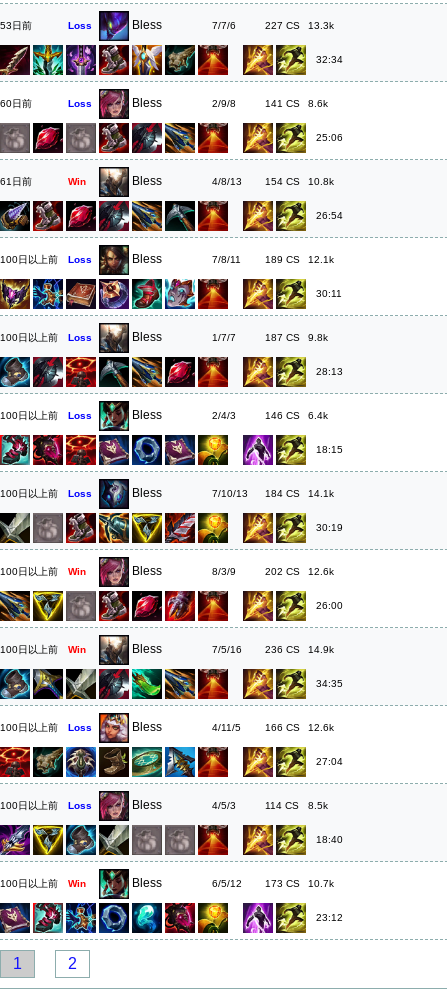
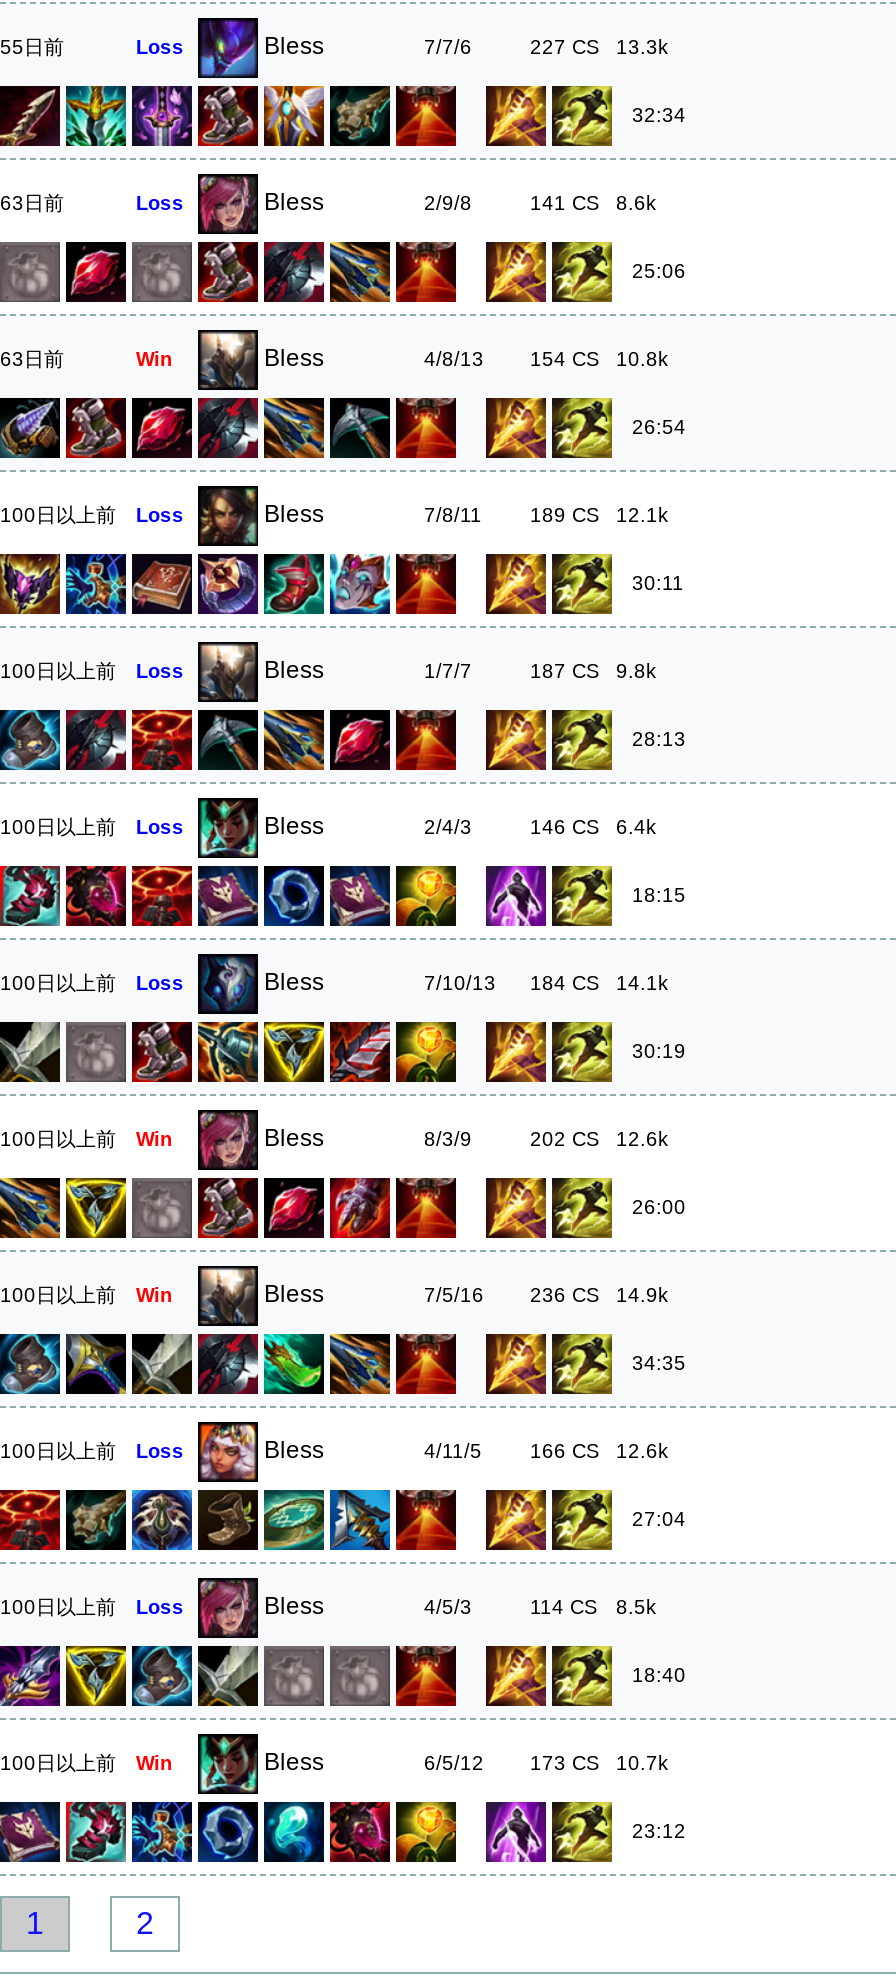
[0,20,32,31] 53日前 -> [0,36,64,58] 55日前
[0,98,32,109] 60日前 -> [0,192,64,214] 63日前
[0,176,32,187] 61日前 -> [0,348,64,370] 63日前

